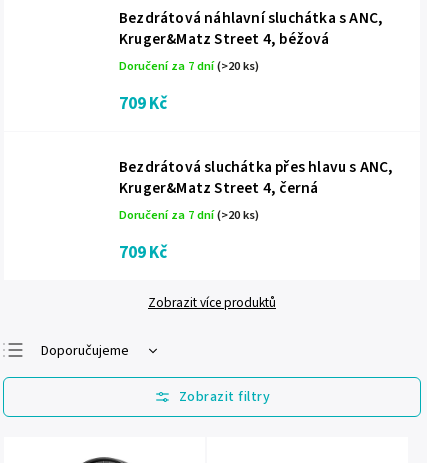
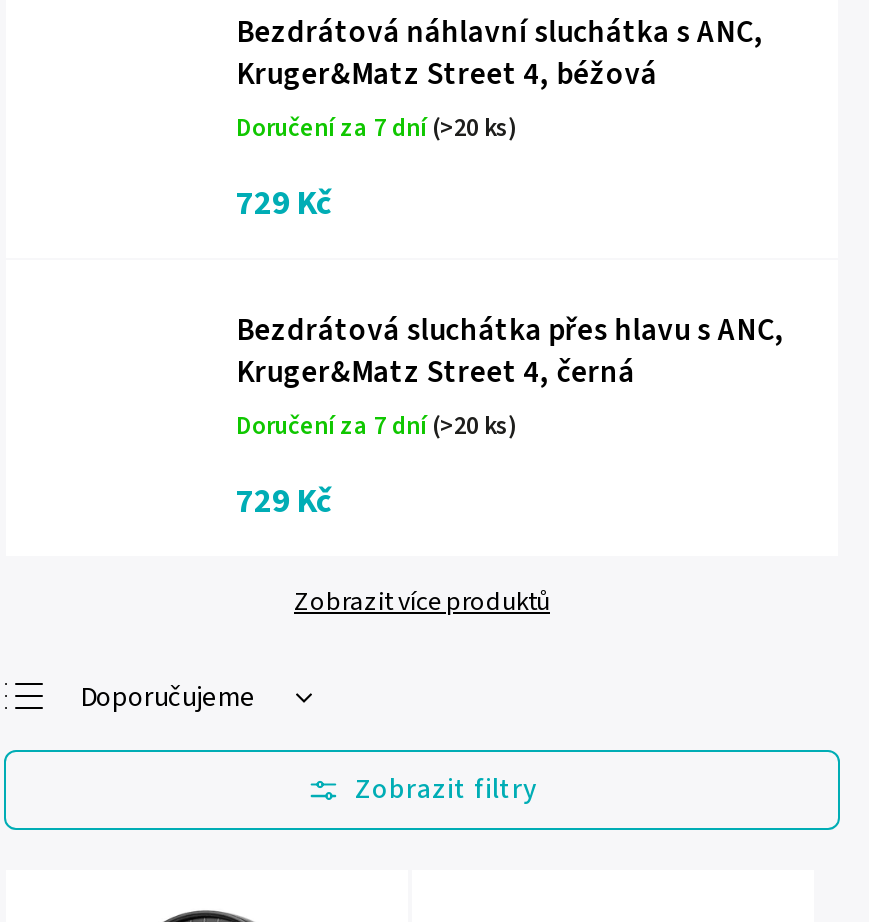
[119,92,167,116] 709 Kč -> [236,180,332,228] 729 Kč
[119,241,167,265] 709 Kč -> [236,478,332,526] 729 Kč

